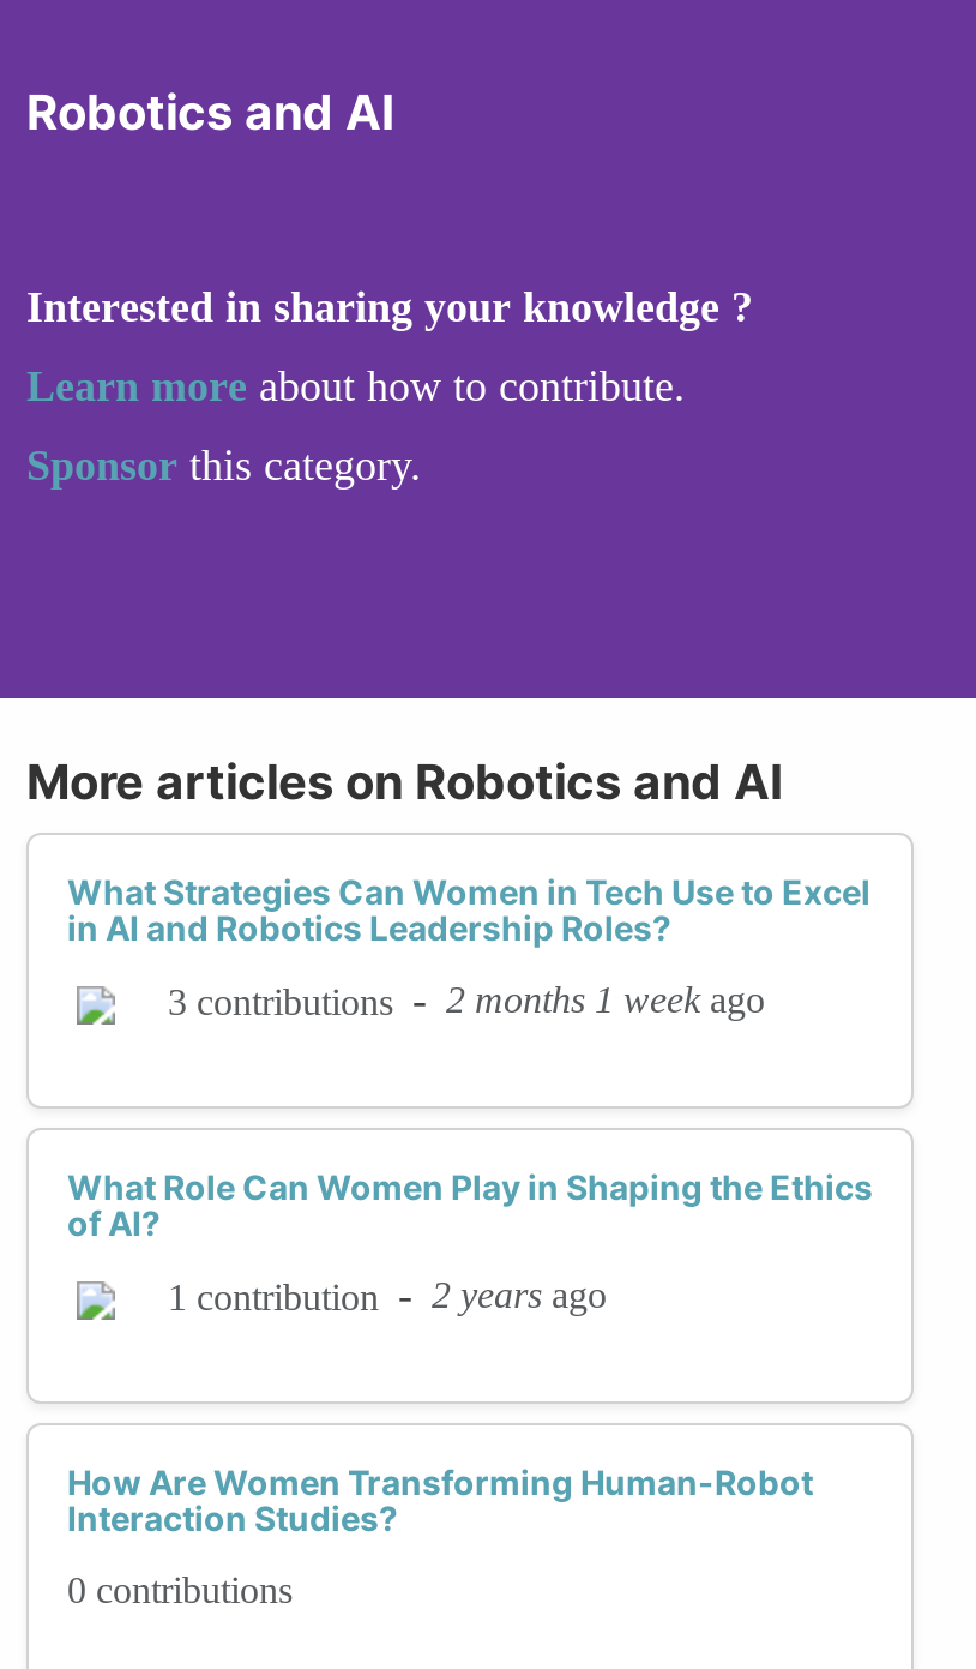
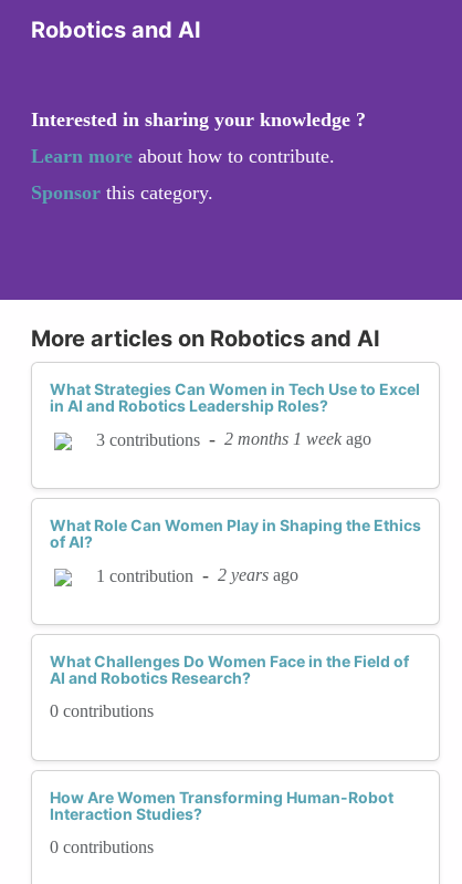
none -> [50,652,409,720] What Challenges Do Women Face in the Field of | AI and Robotics Research? | 0 contributions

